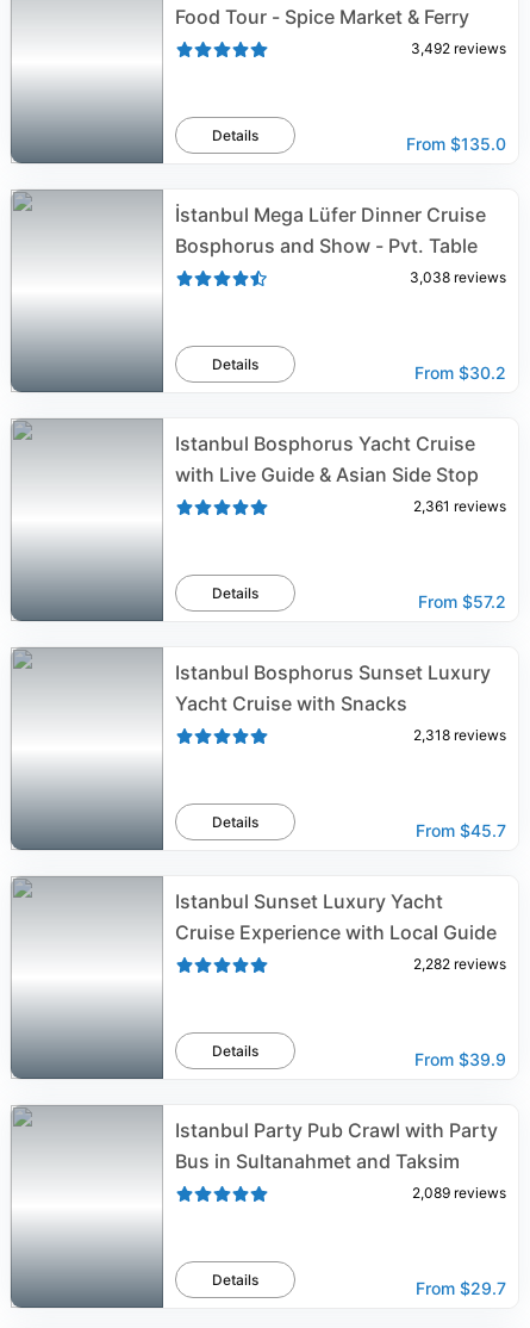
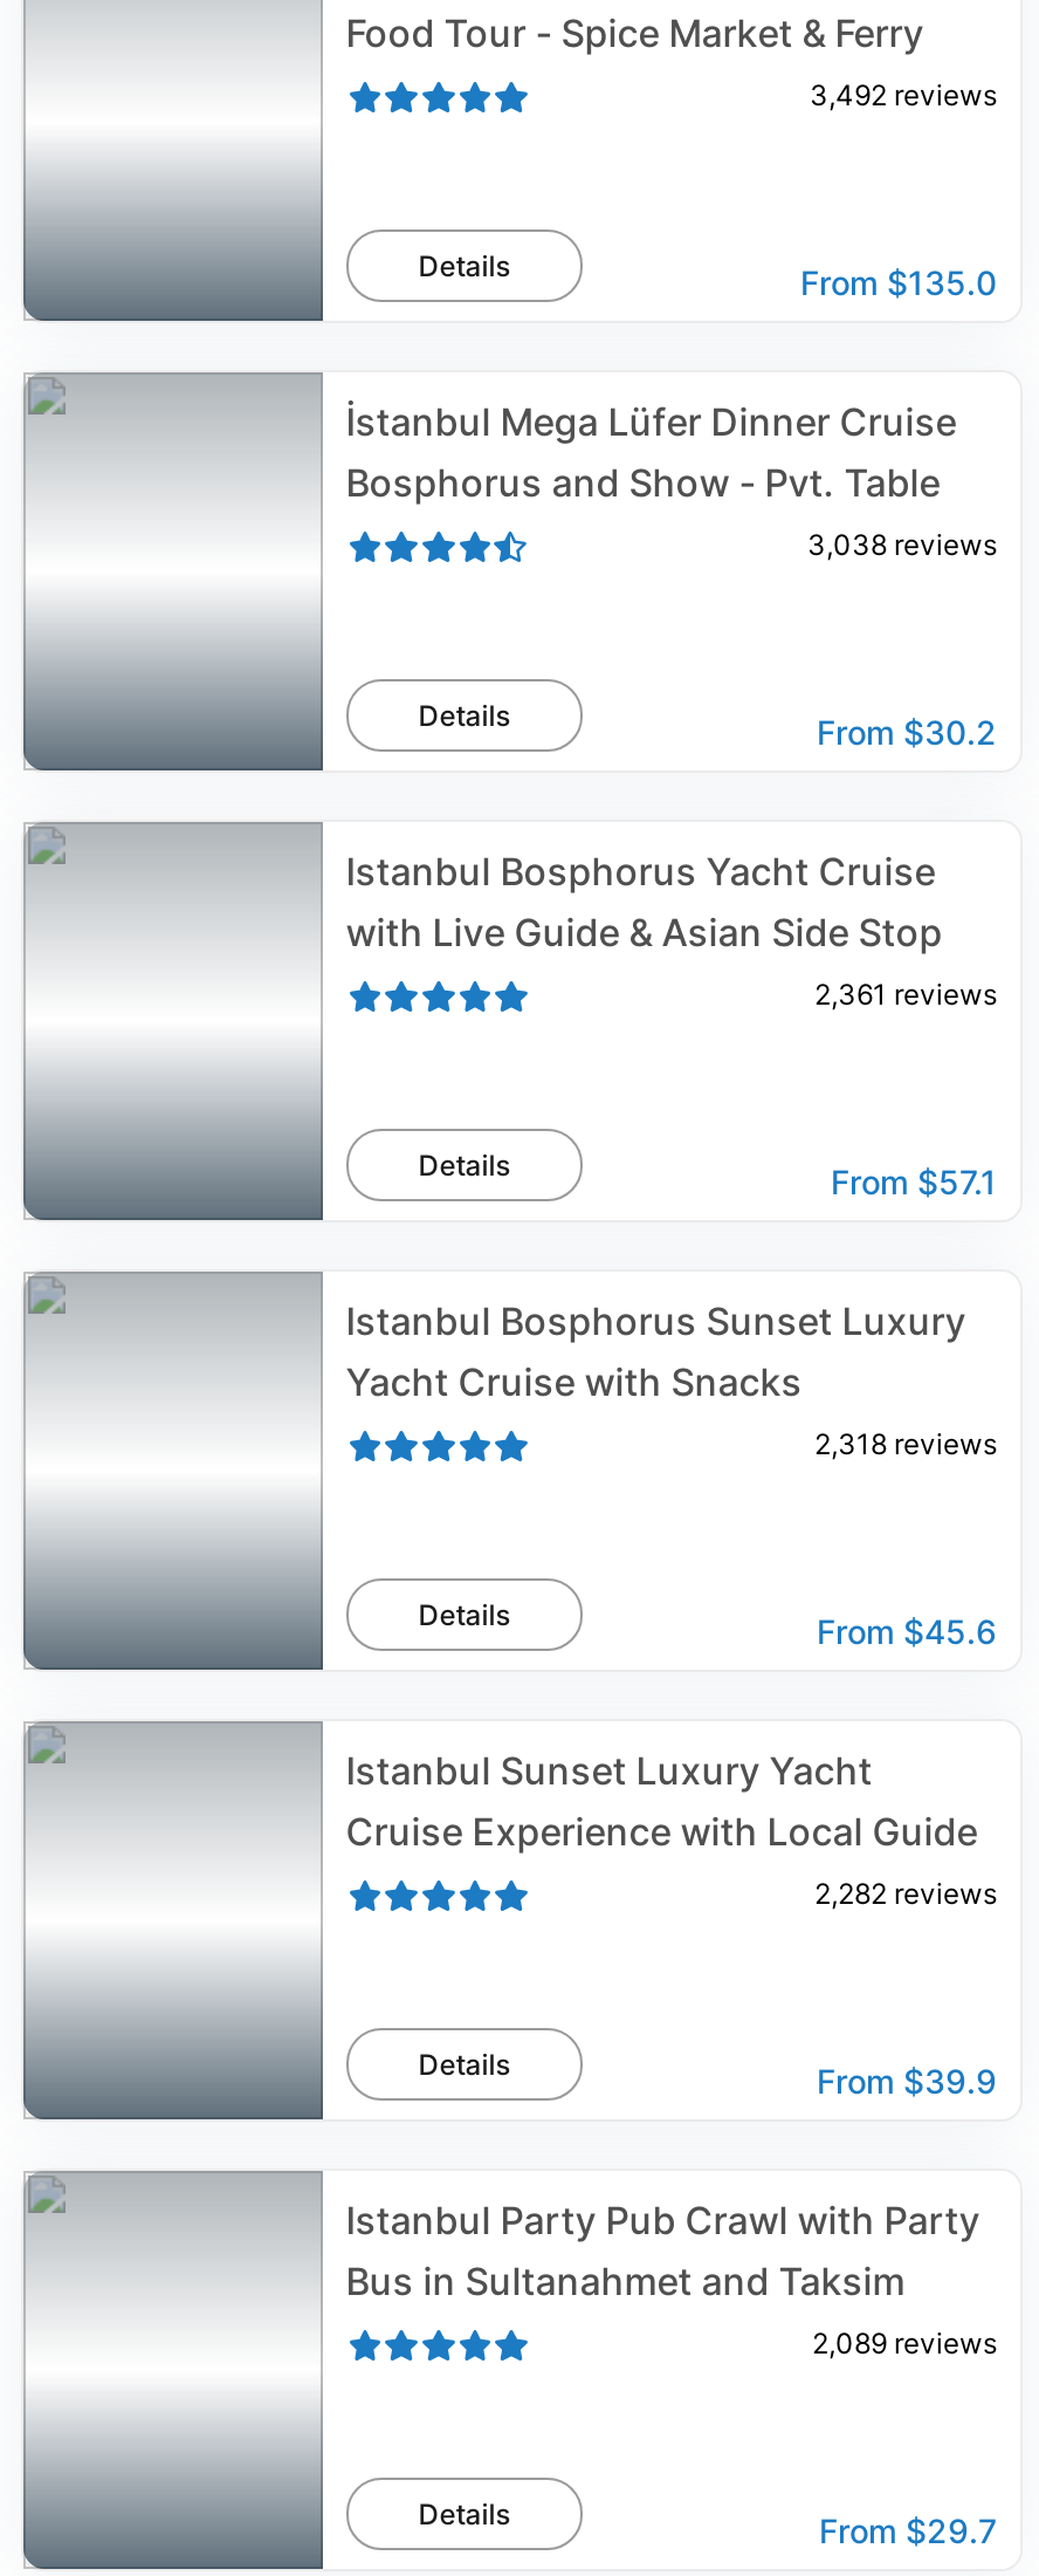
[418,591,506,612] From $57.2 -> [831,1162,997,1201] From $57.1
[416,820,506,840] From $45.7 -> [817,1611,997,1651] From $45.6

